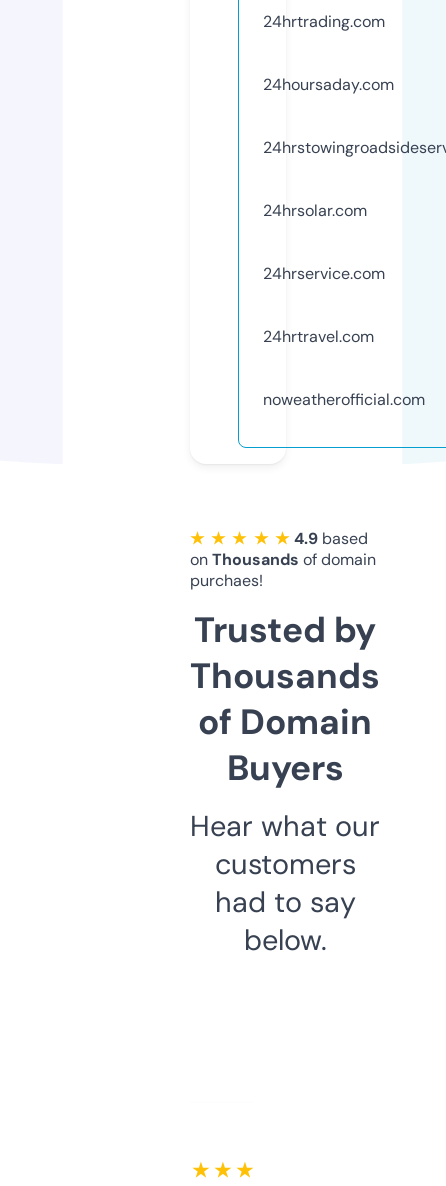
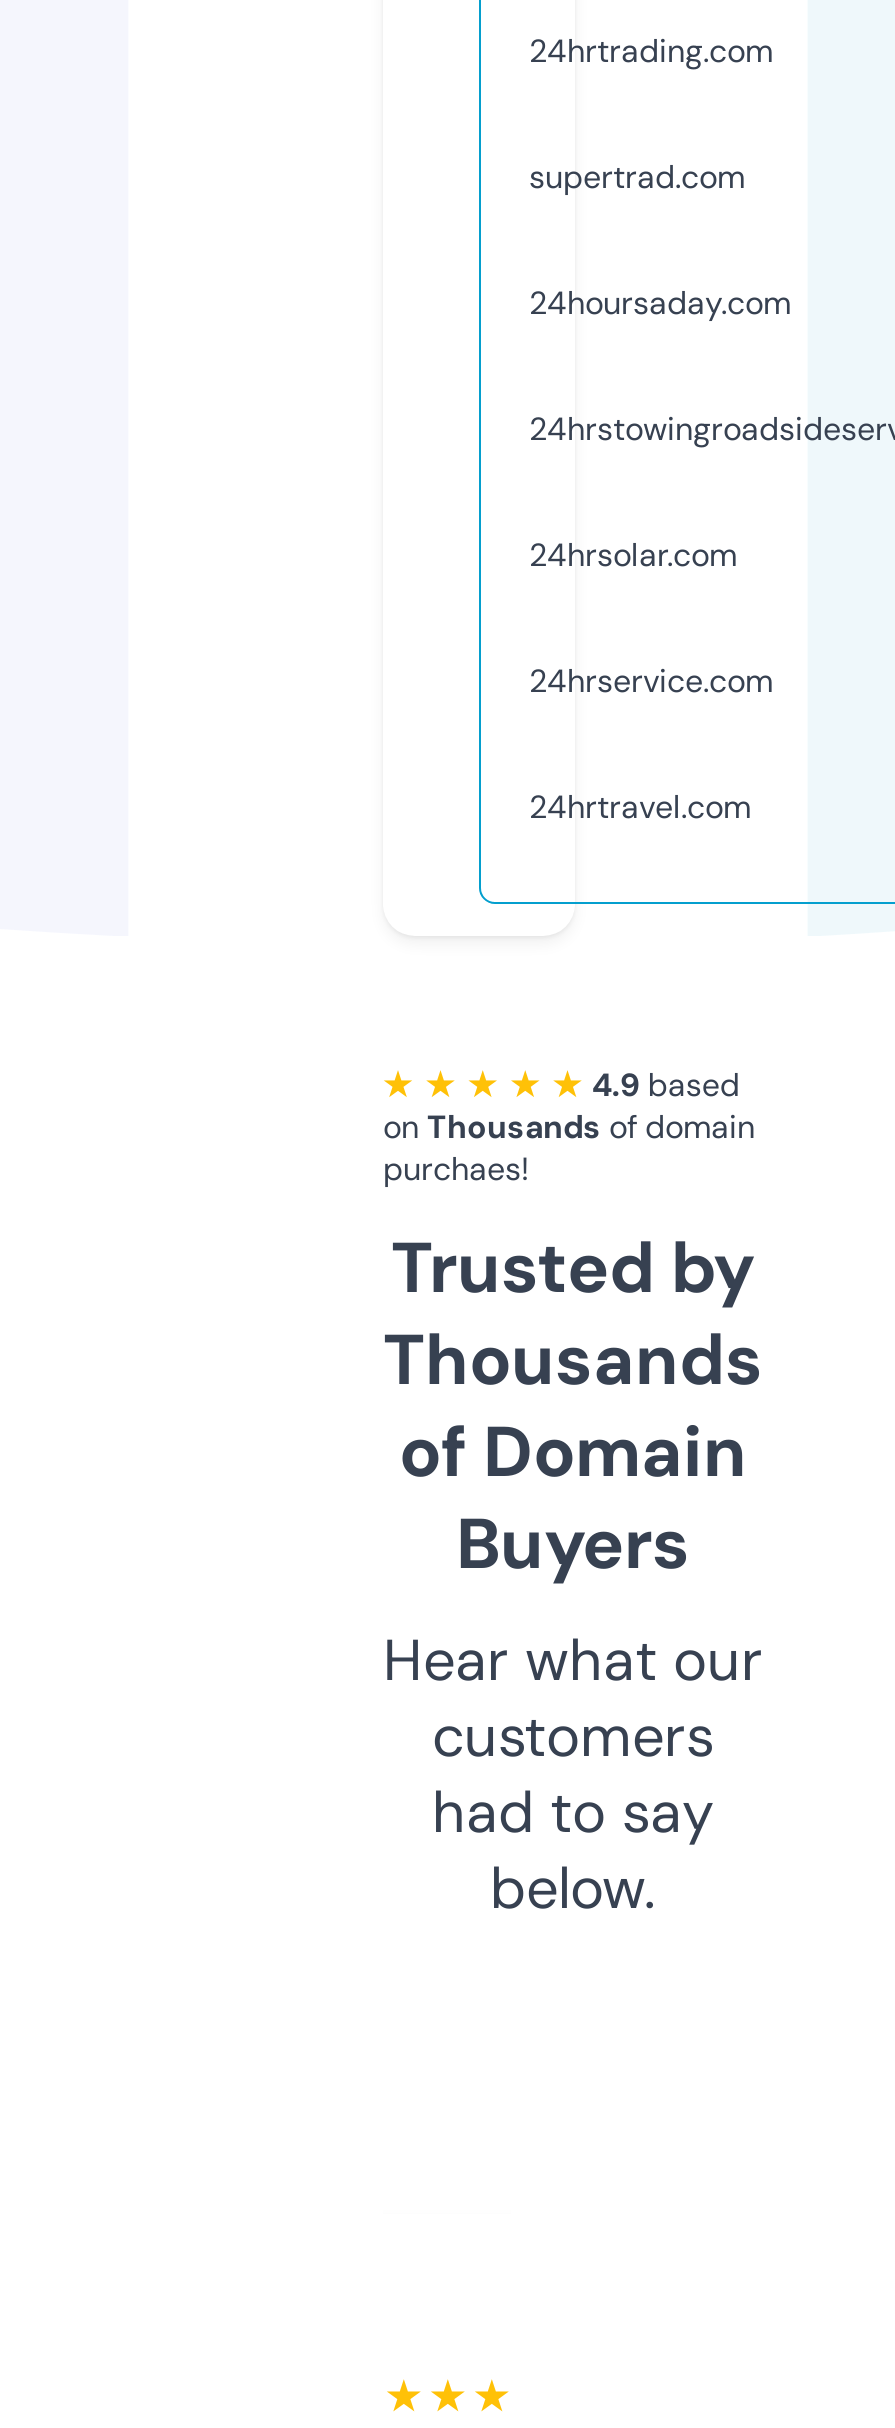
none -> [529,156,745,198] supertrad.com
moved [263,74,394,347] -> [529,282,791,828]: 24hoursaday.com | 24hrsolar.com | 24hrservice.com | 24hrtravel.com
[263,389,425,410] noweatherofficial.com -> none

